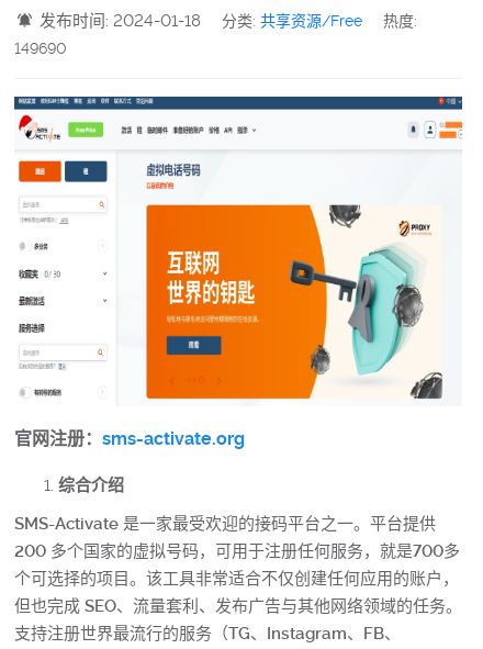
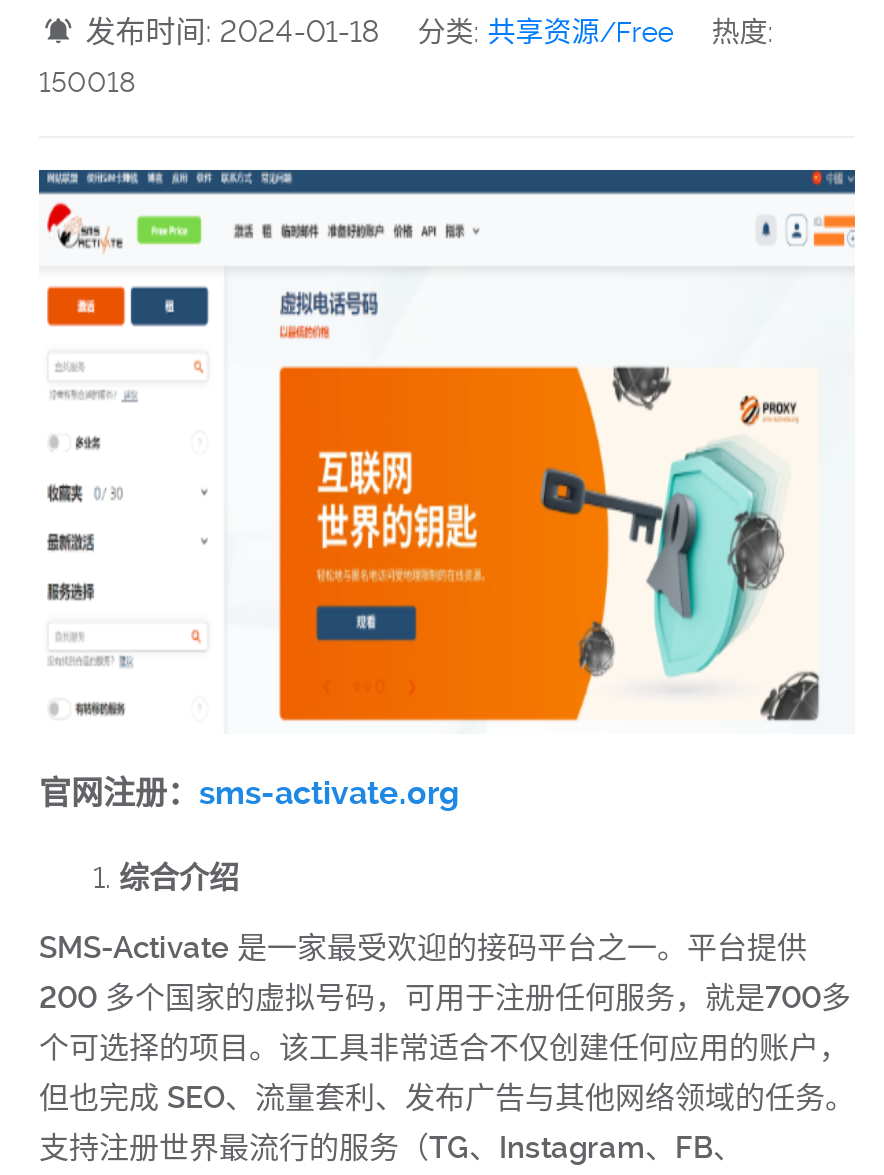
[14,40,67,57] 149690 -> [39,66,135,98] 150018

